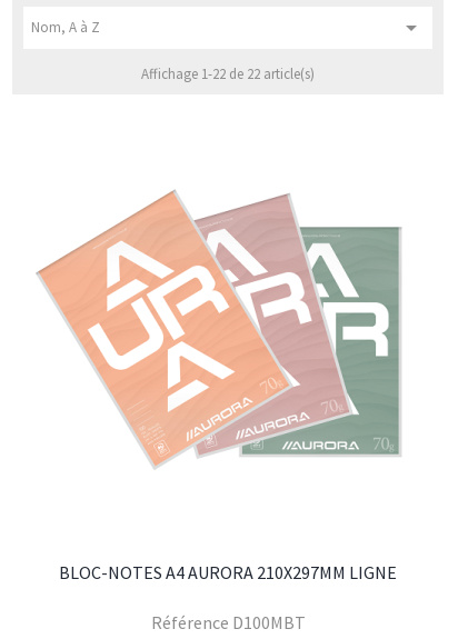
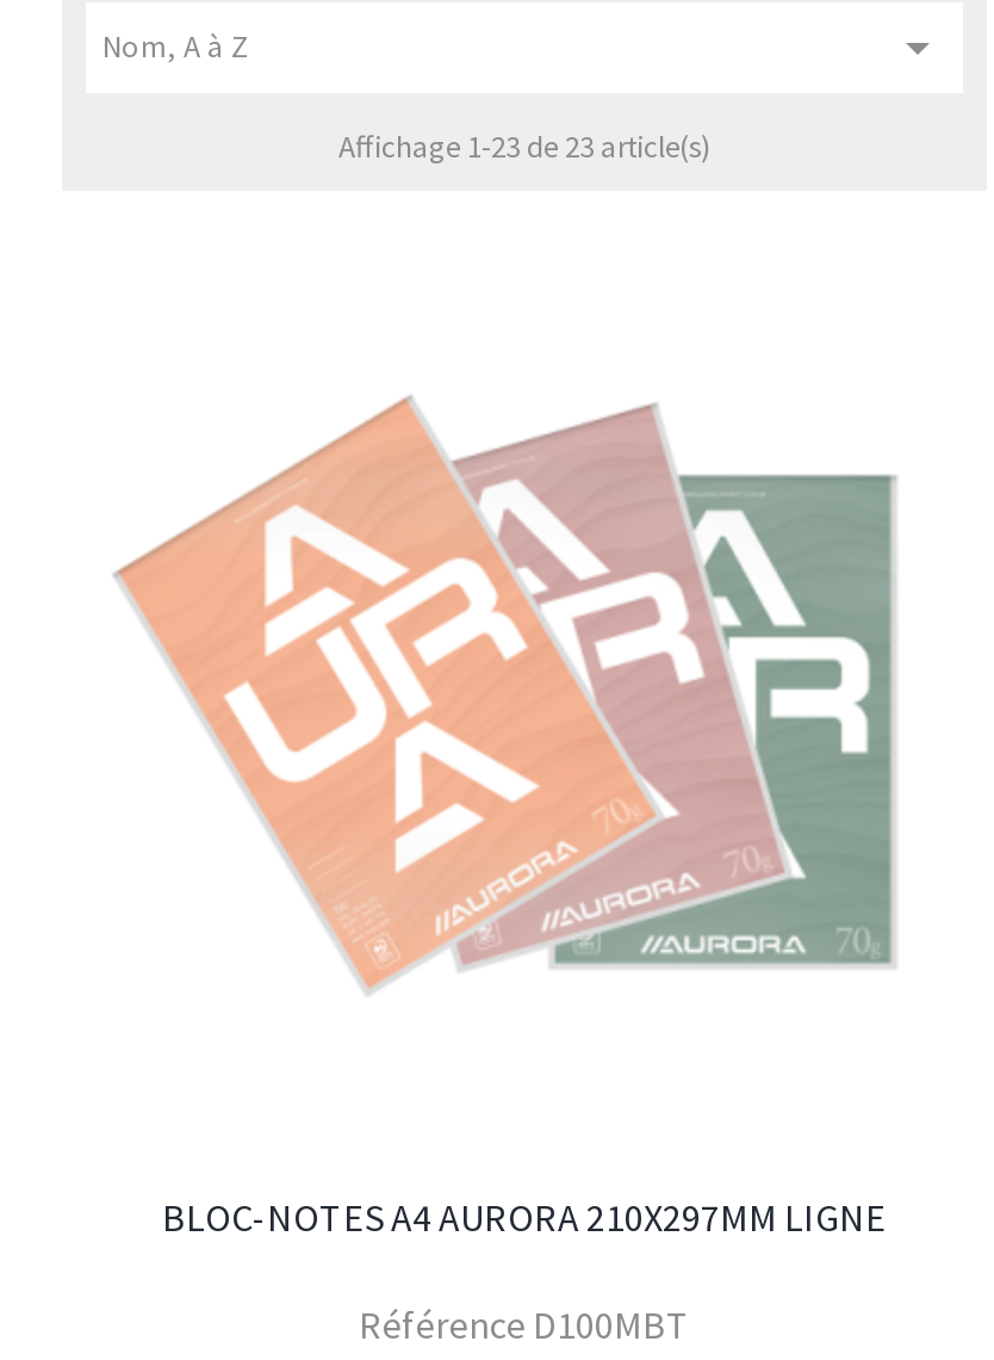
[141,64,315,83] Affichage 1-22 de 22 article(s) -> [338,126,710,167] Affichage 1-23 de 23 article(s)

